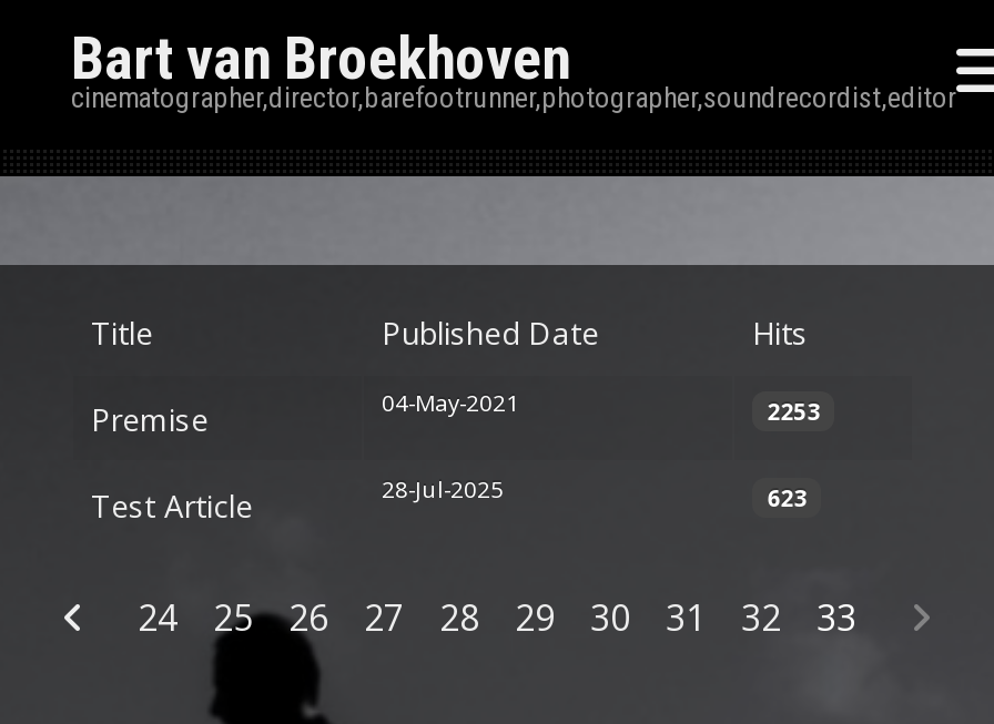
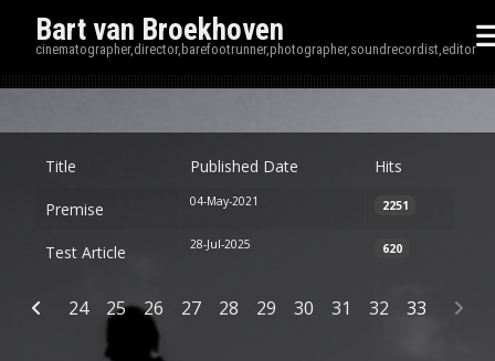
[767,396,820,427] 2253 -> [382,198,408,213] 2251
[767,482,807,513] 623 -> [382,241,402,256] 620

